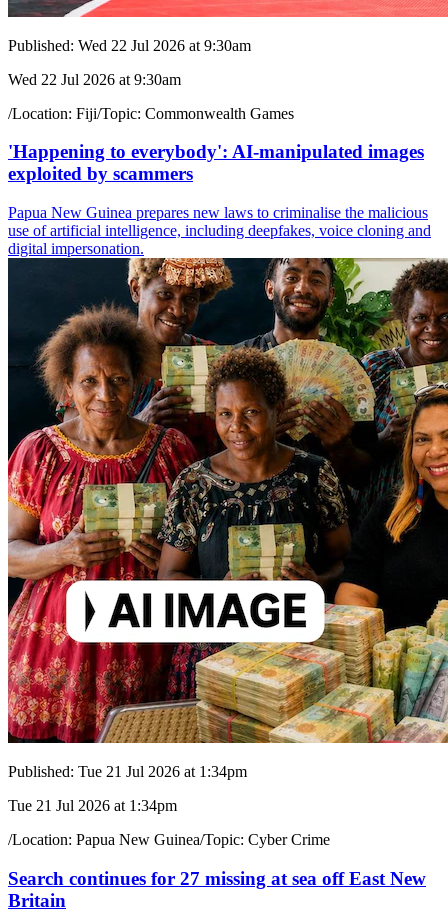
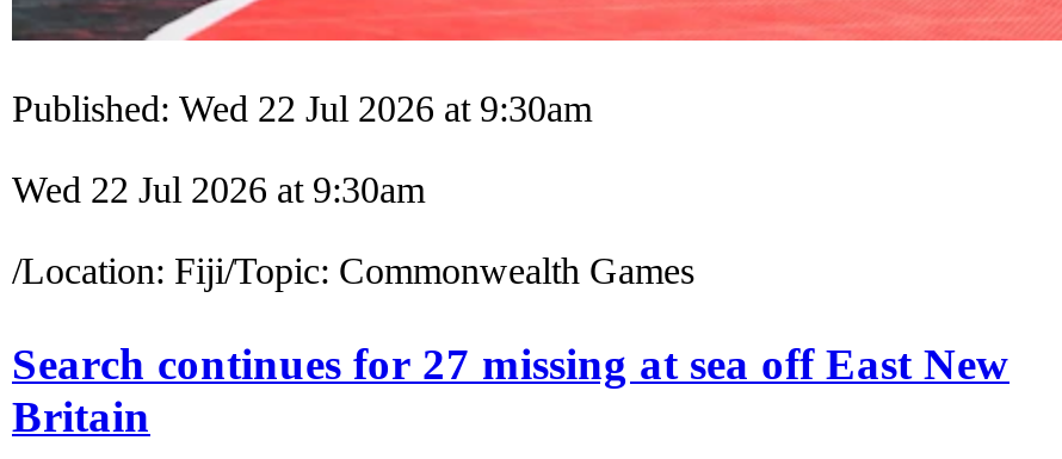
[7,141,445,744] [image] | 'Happening to everybody': AI-manipulated images | exploited by scammers | Papua New Guinea prepares new laws to criminalise the malicious | use of artificial intelligence, including deepfakes, voice cloning and | digital impersonation. -> none
[8,763,330,848] Published: Tue 21 Jul 2026 at 1:34pm | Tue 21 Jul 2026 at 1:34pm | /Location: Papua New Guinea/Topic: Cyber Crime -> none

